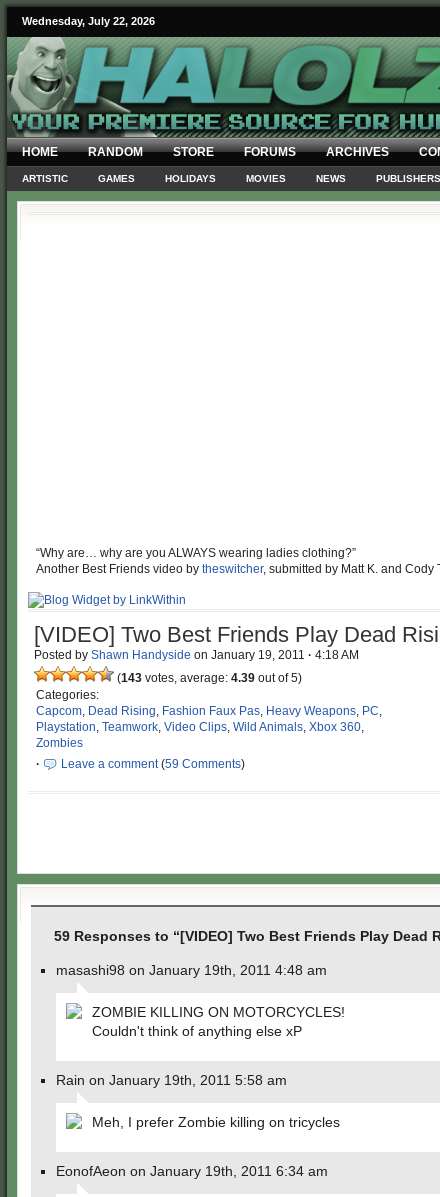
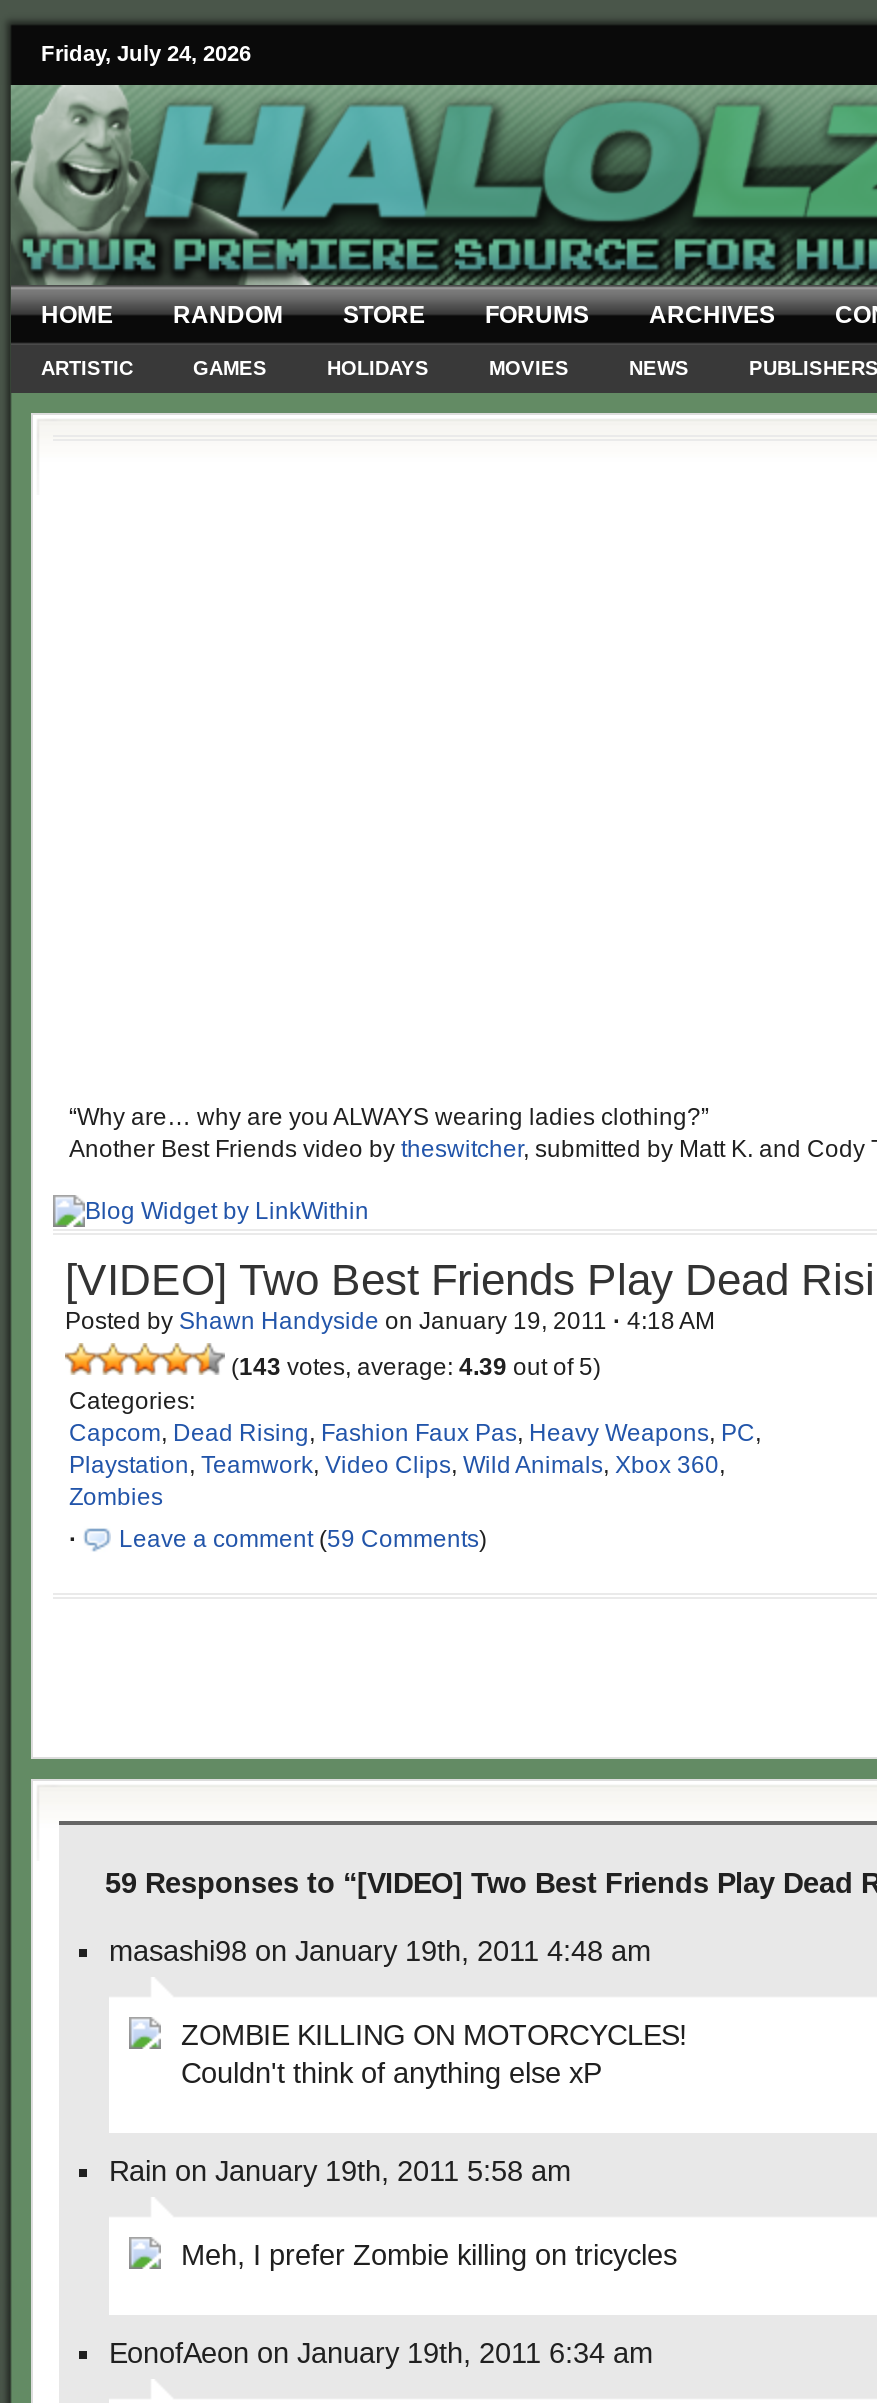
[22,15,155,27] Wednesday, July 22, 2026 -> [41,41,251,65] Friday, July 24, 2026

